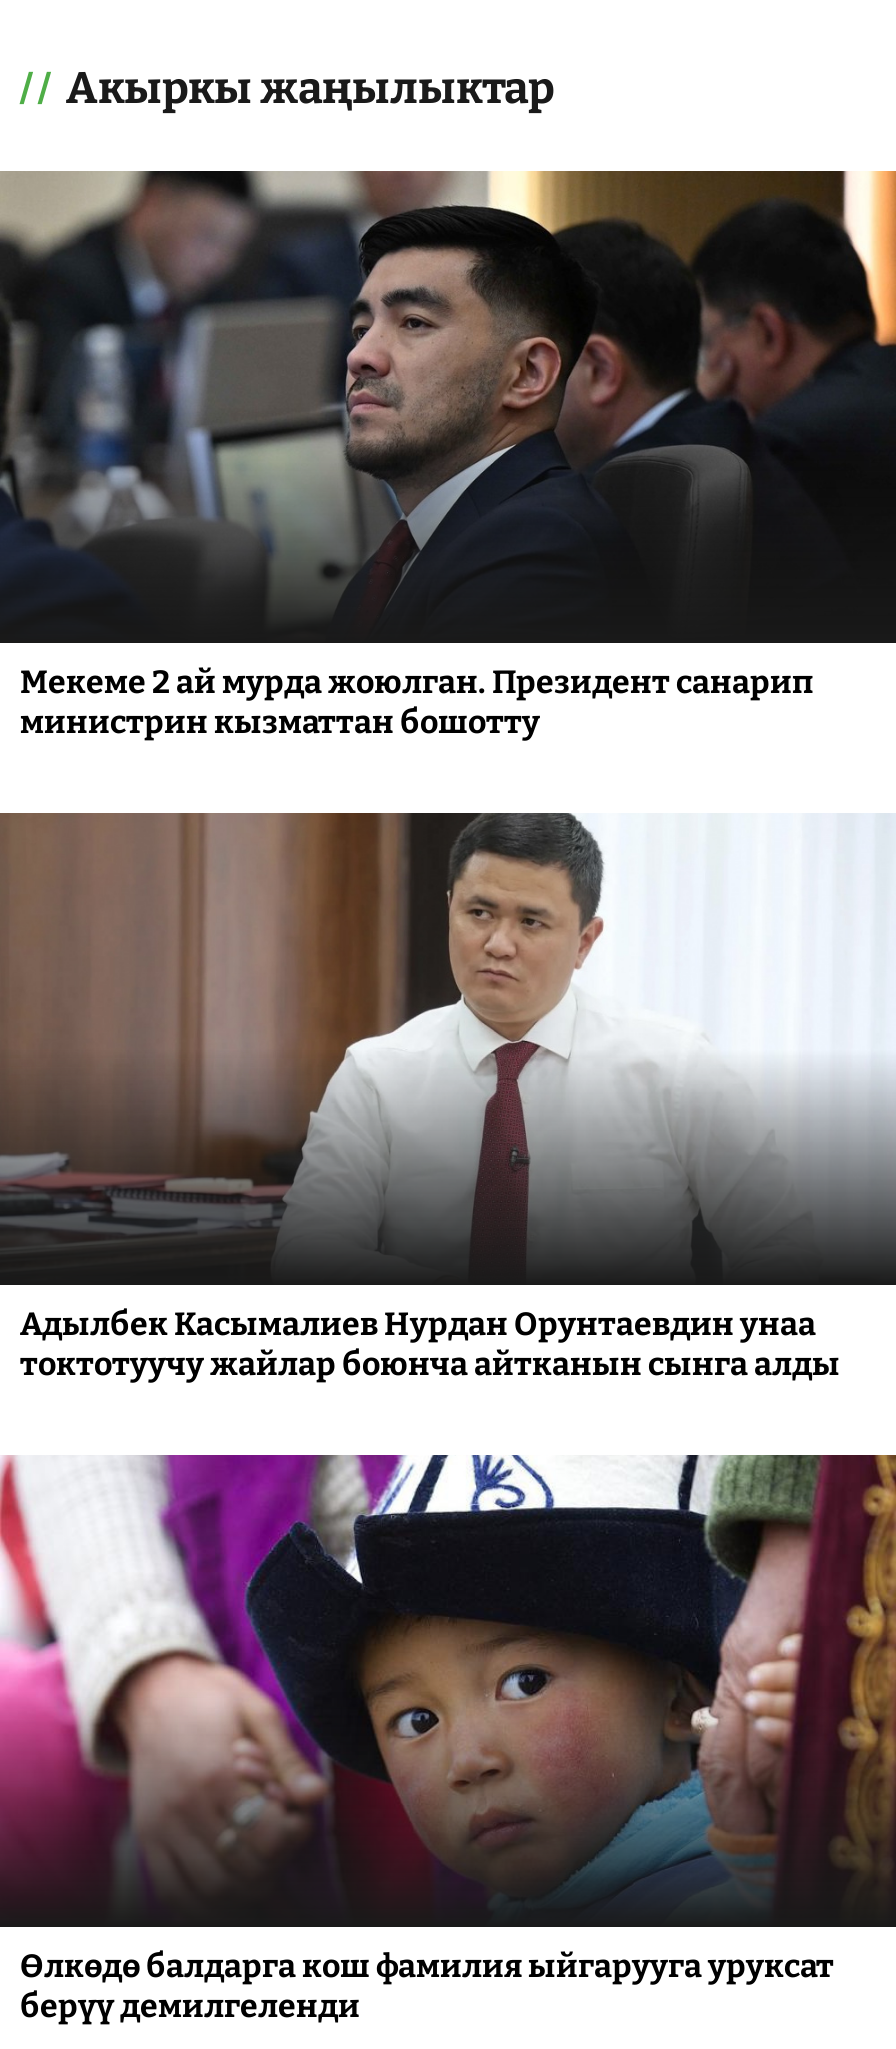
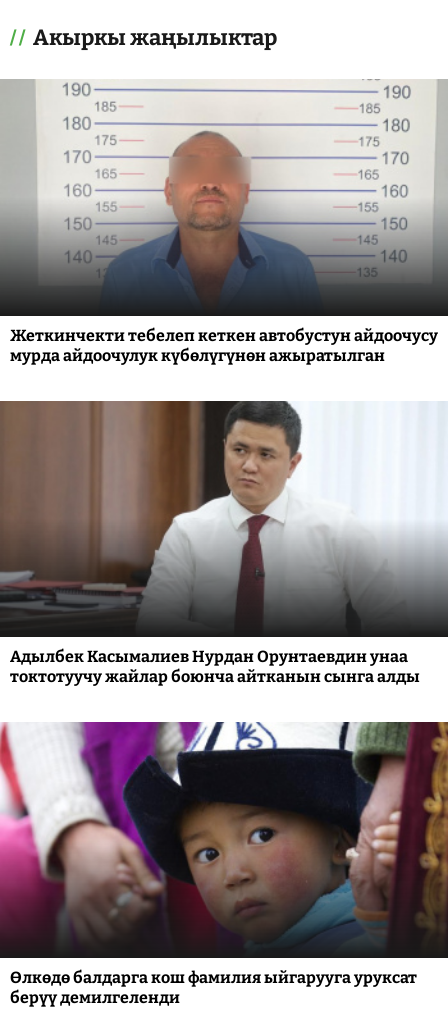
[6,168,890,741] [image] | Мекеме 2 ай мурда жоюлган. Президент санарип | министрин кызматтан бошотту -> [3,79,445,364] [image] | Жеткинчекти тебелеп кеткен автобустун айдоочусу | мурда айдоочулук күбөлүгүнөн ажыратылган

